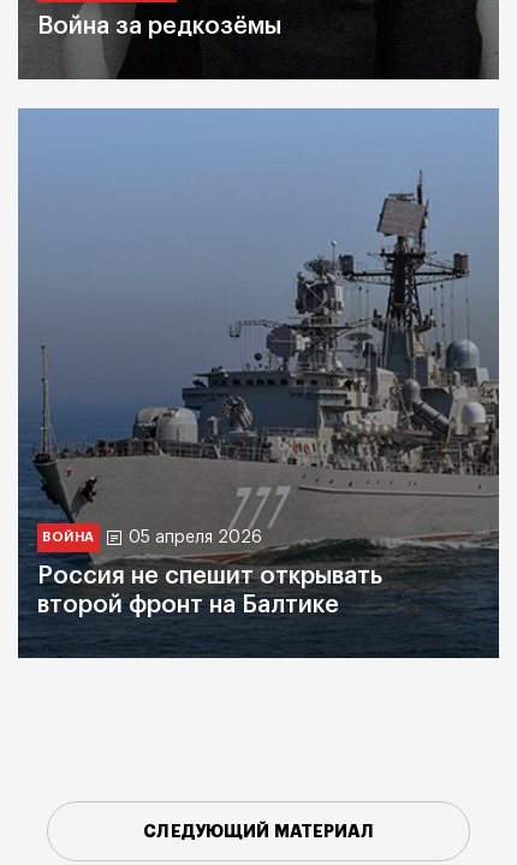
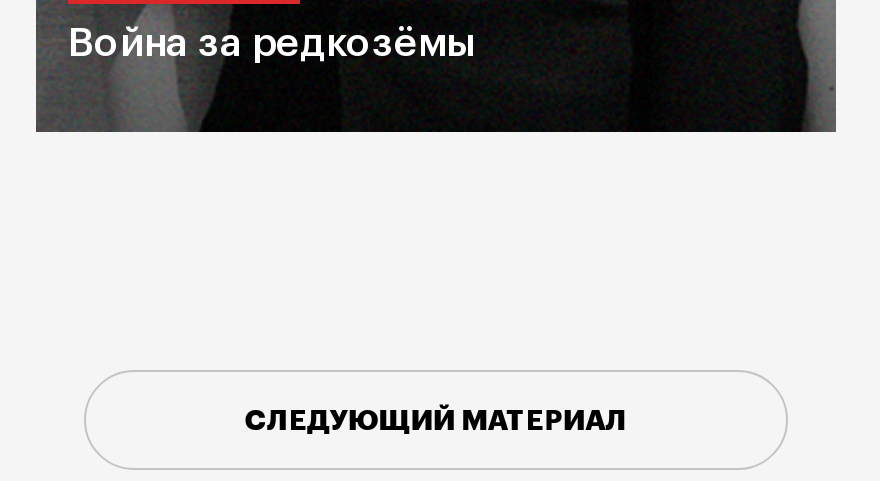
[18,107,499,658] [image] | ВОЙНА | 05 апреля 2026 | Россия не спешит открывать | второй фронт на Балтике -> none

